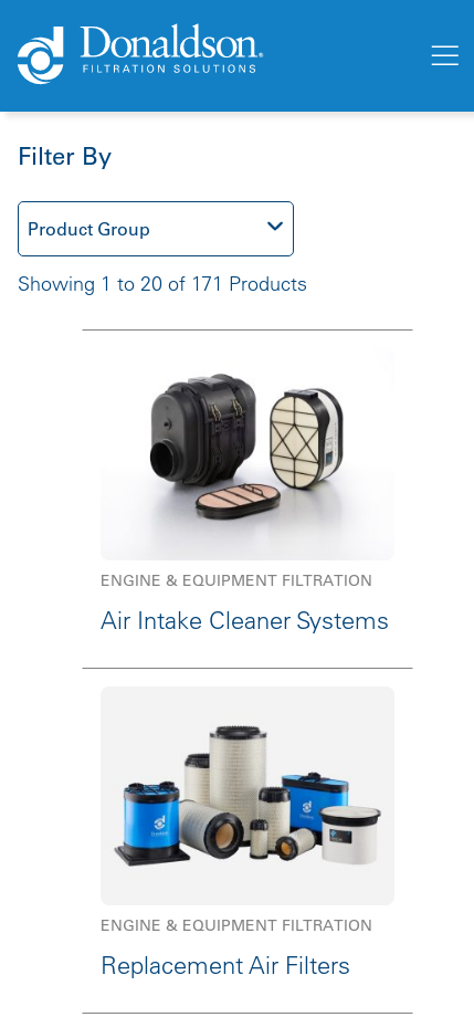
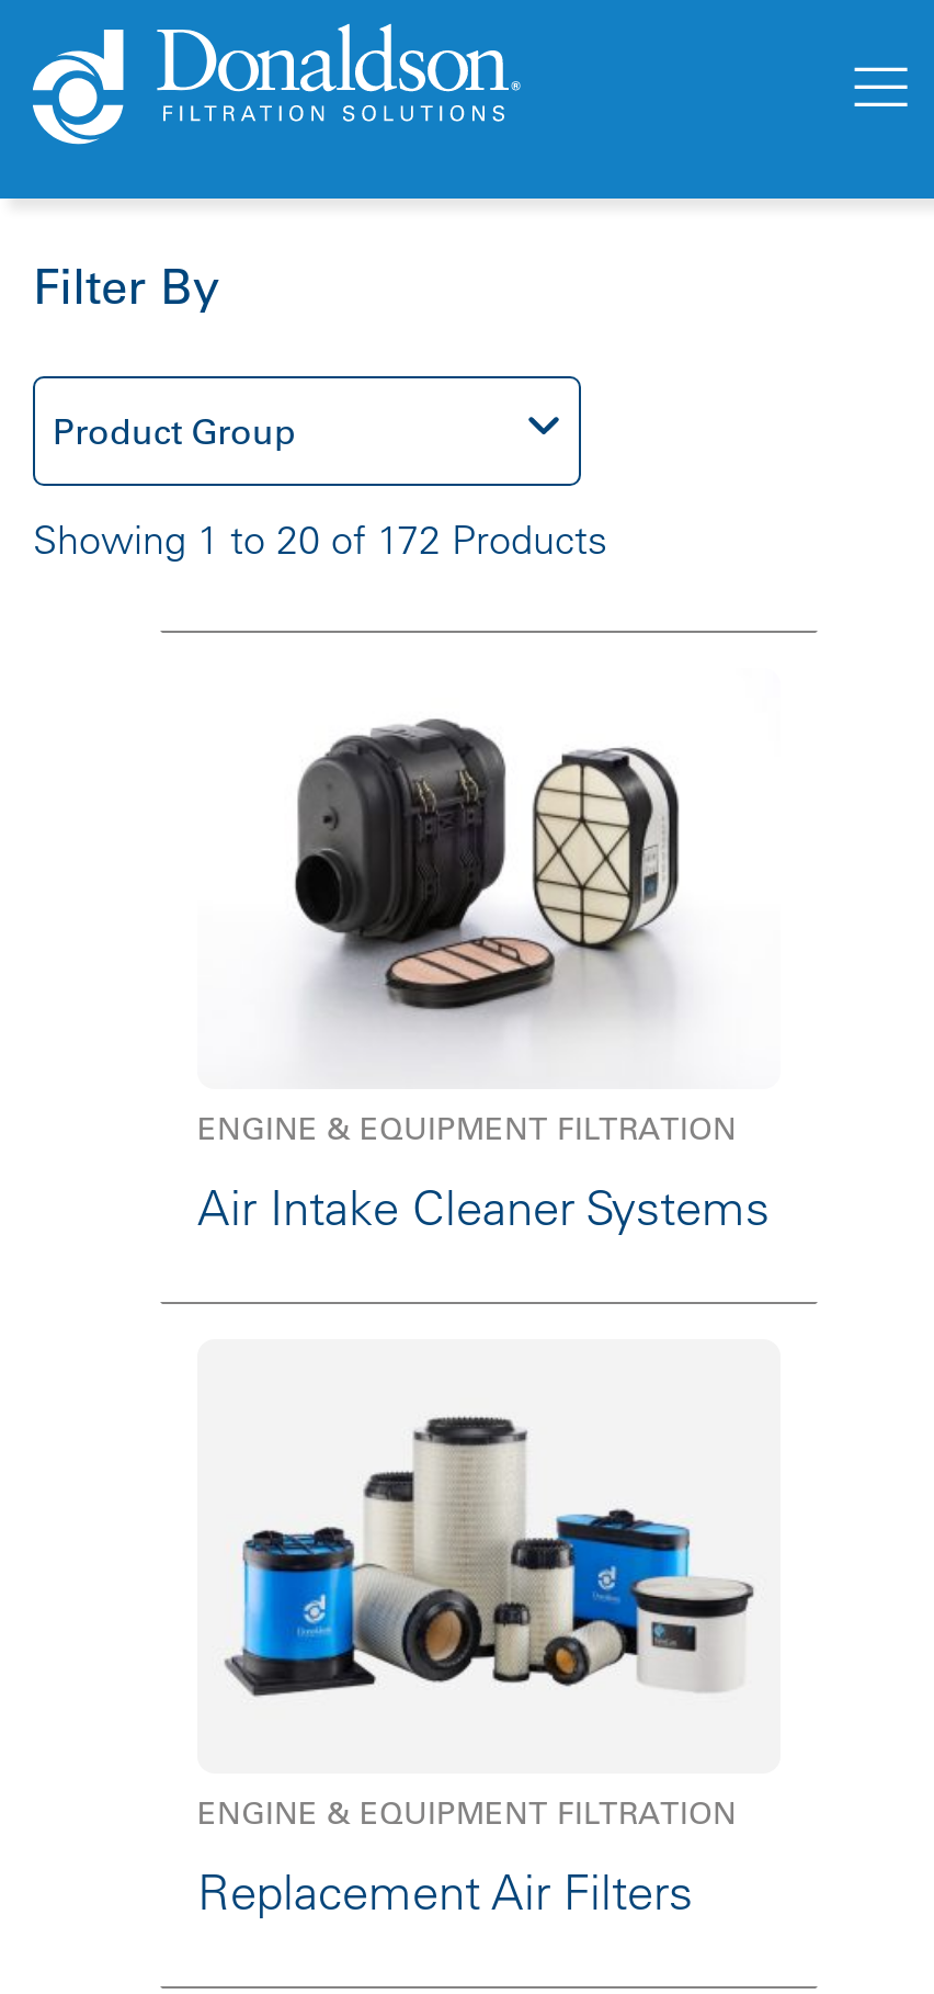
[18,271,307,296] Showing 1 to 20 of 171 Products -> [33,514,607,565] Showing 1 to 20 of 172 Products

